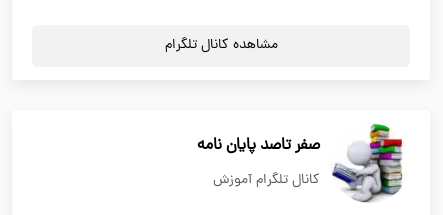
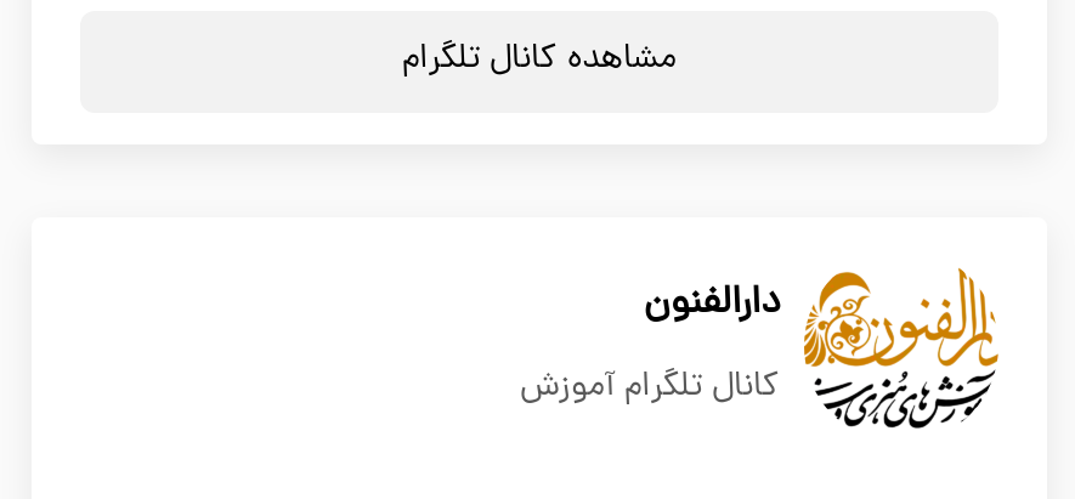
[197,123,410,203] [image] | صفر تاصد پایان نامه -> [644,251,1001,443] [image] | دارالفنون

